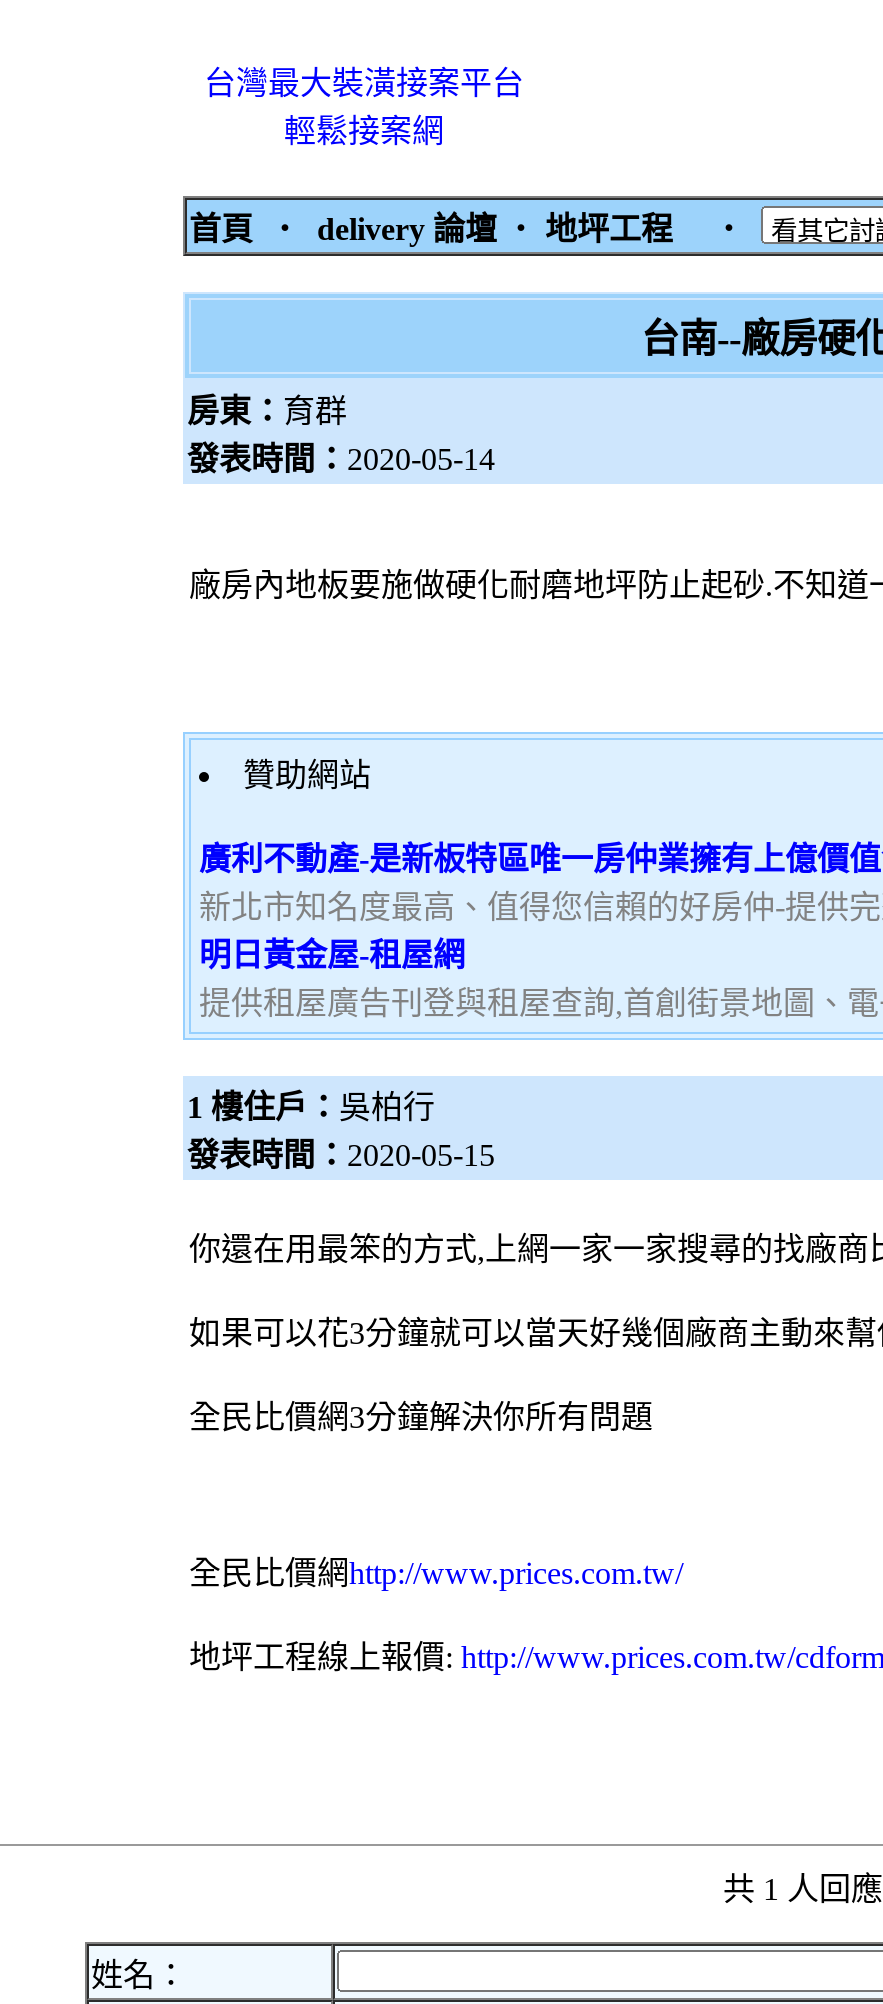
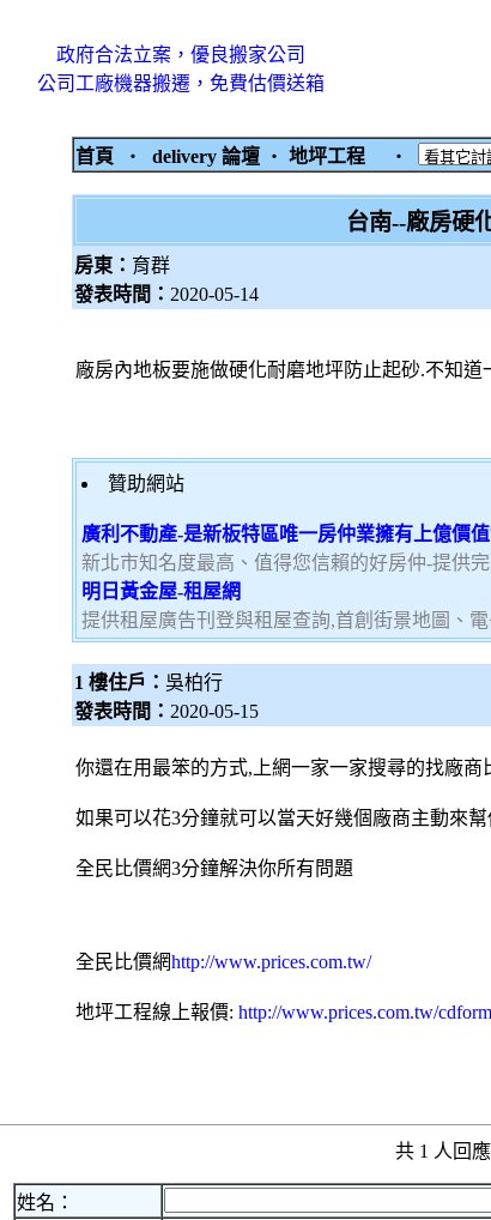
[204,66,524,148] 台灣最大裝潢接案平台 | 輕鬆接案網 -> [37,44,324,93] 政府合法立案，優良搬家公司 | 公司工廠機器搬遷，免費估價送箱

